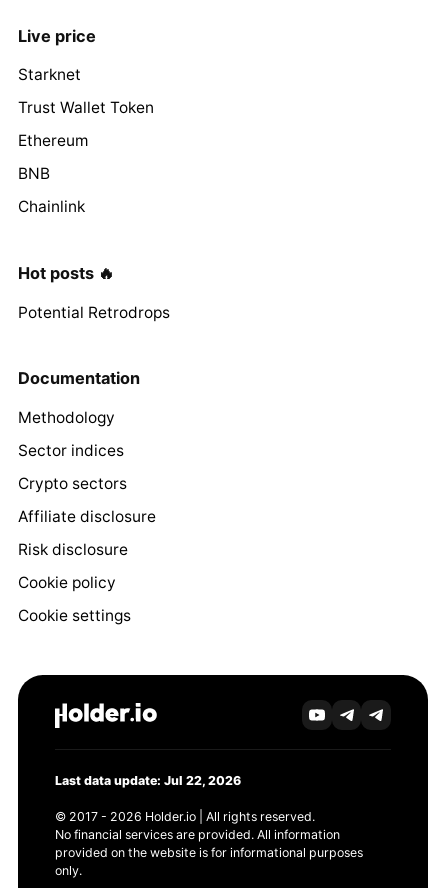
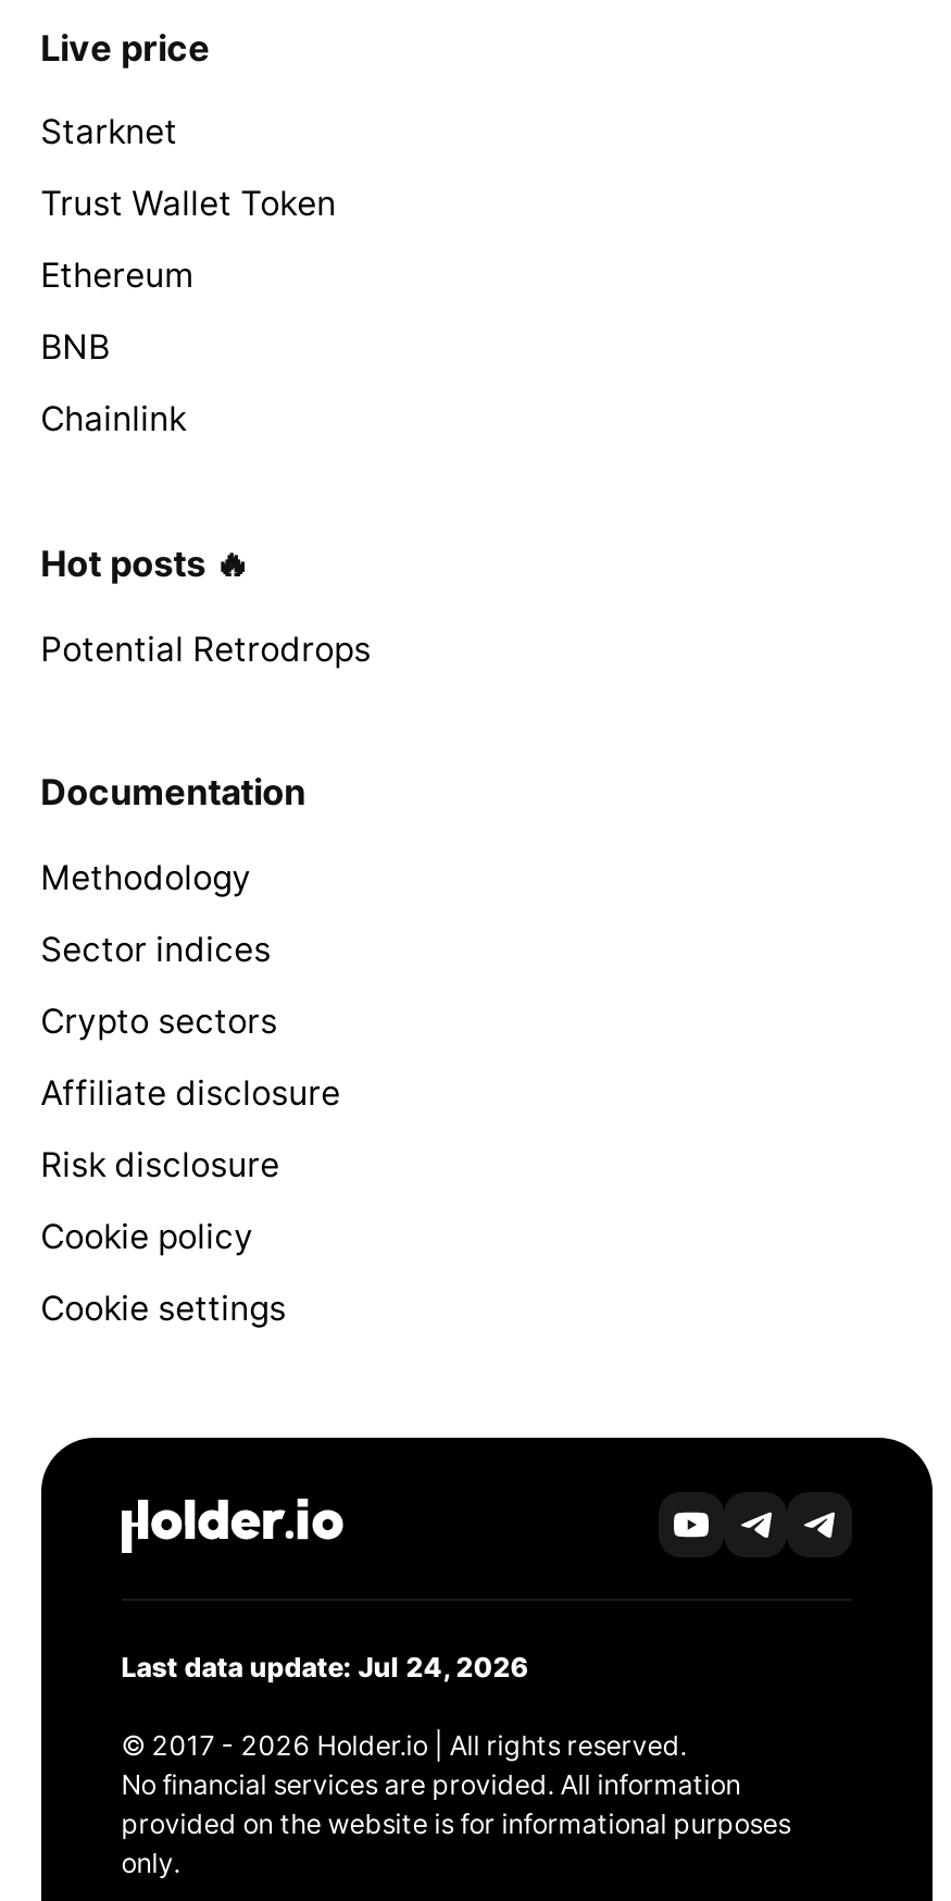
[55,773,241,788] Last data update: Jul 22, 2026 -> [121,1651,528,1683] Last data update: Jul 24, 2026

